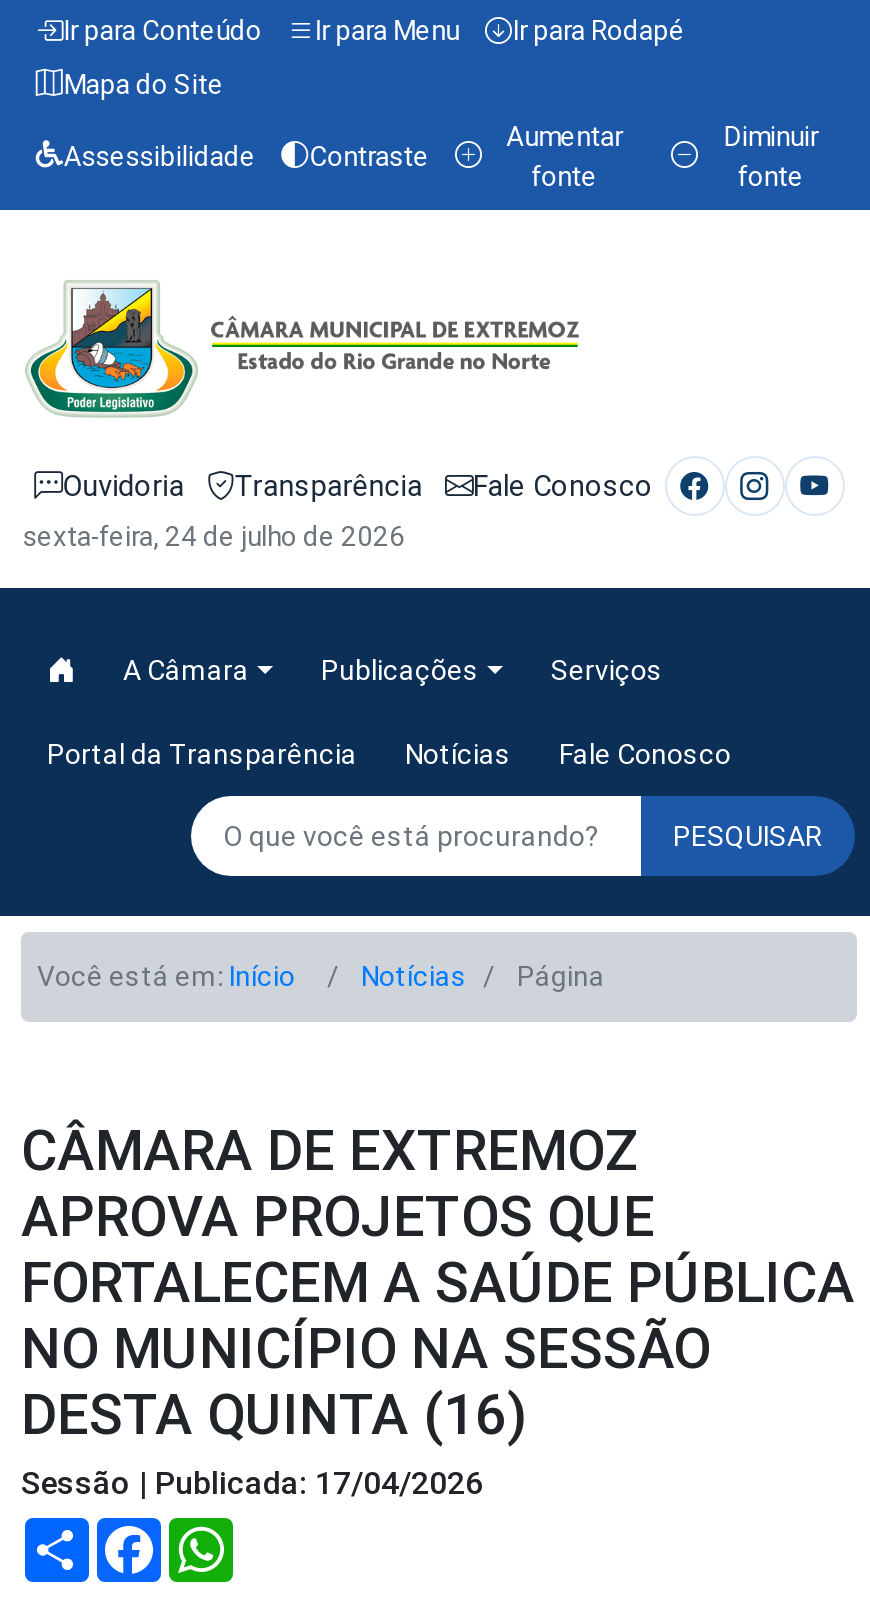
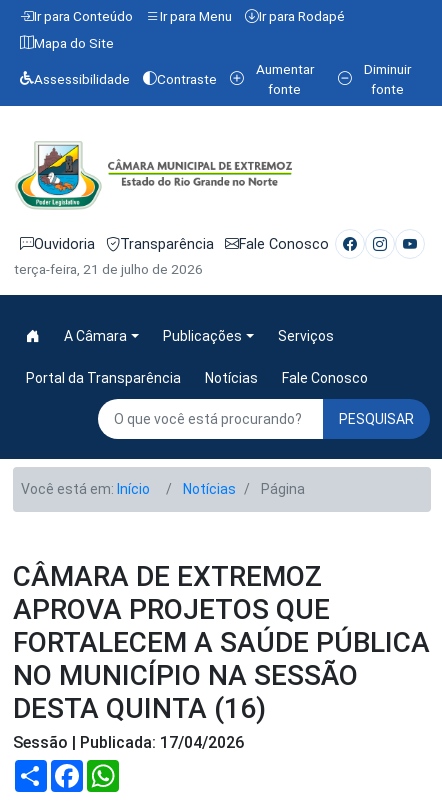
[23,521,405,553] sexta-feira, 24 de julho de 2026 -> [14,261,203,277] terça-feira, 21 de julho de 2026

